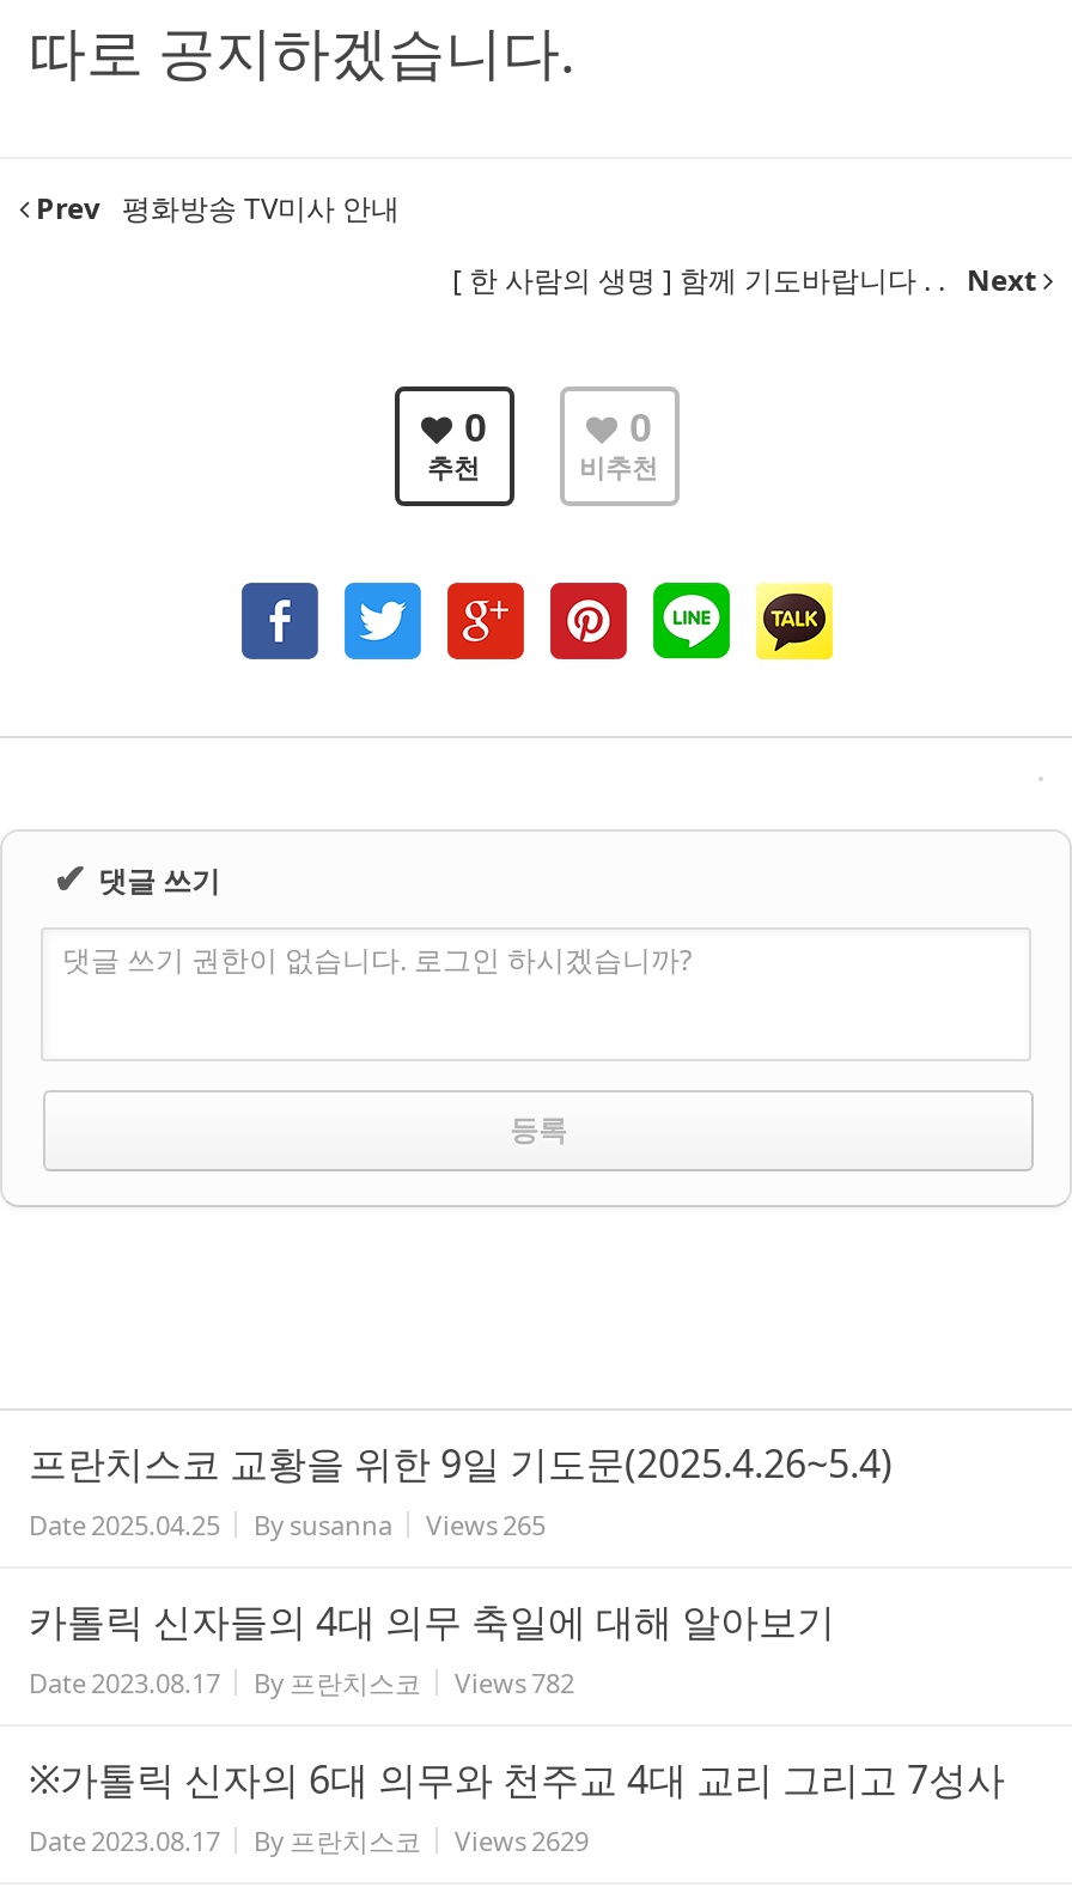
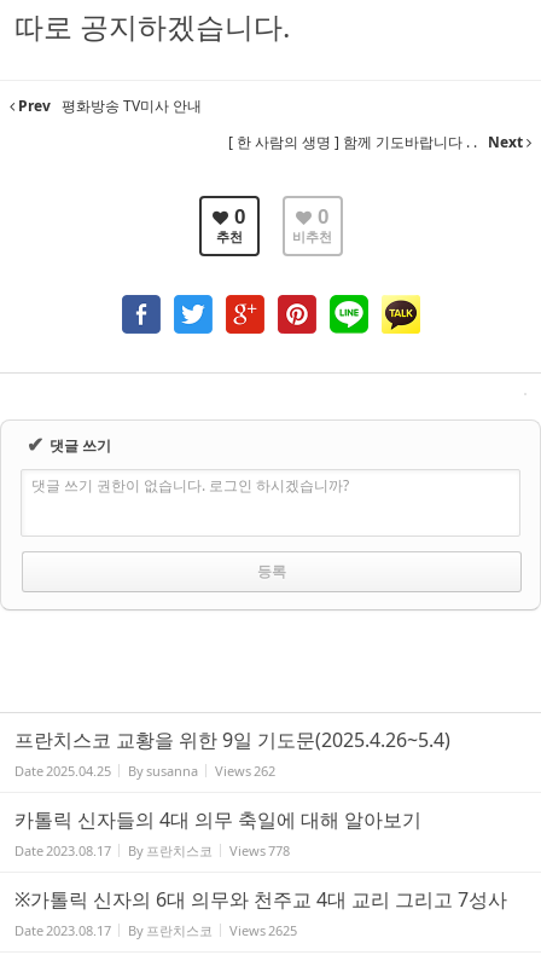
[29,1506,546,1542] Date 2025.04.25 By susanna Views 265 -> [14,762,275,780] Date 2025.04.25 By susanna Views 262
[29,1664,574,1700] Date 2023.08.17 By 프란치스코 Views 782 -> [14,841,290,859] Date 2023.08.17 By 프란치스코 Views 778
[29,1822,589,1858] Date 2023.08.17 By 프란치스코 Views 2629 -> [14,921,297,939] Date 2023.08.17 By 프란치스코 Views 2625

